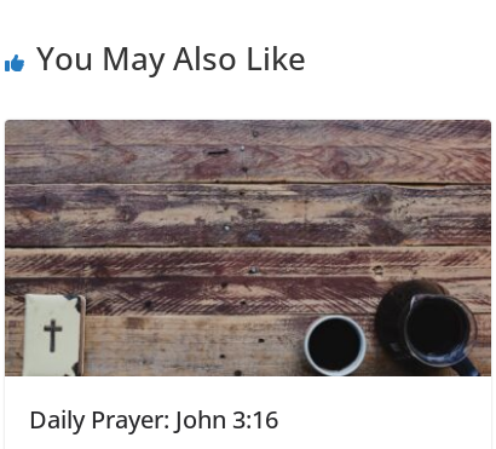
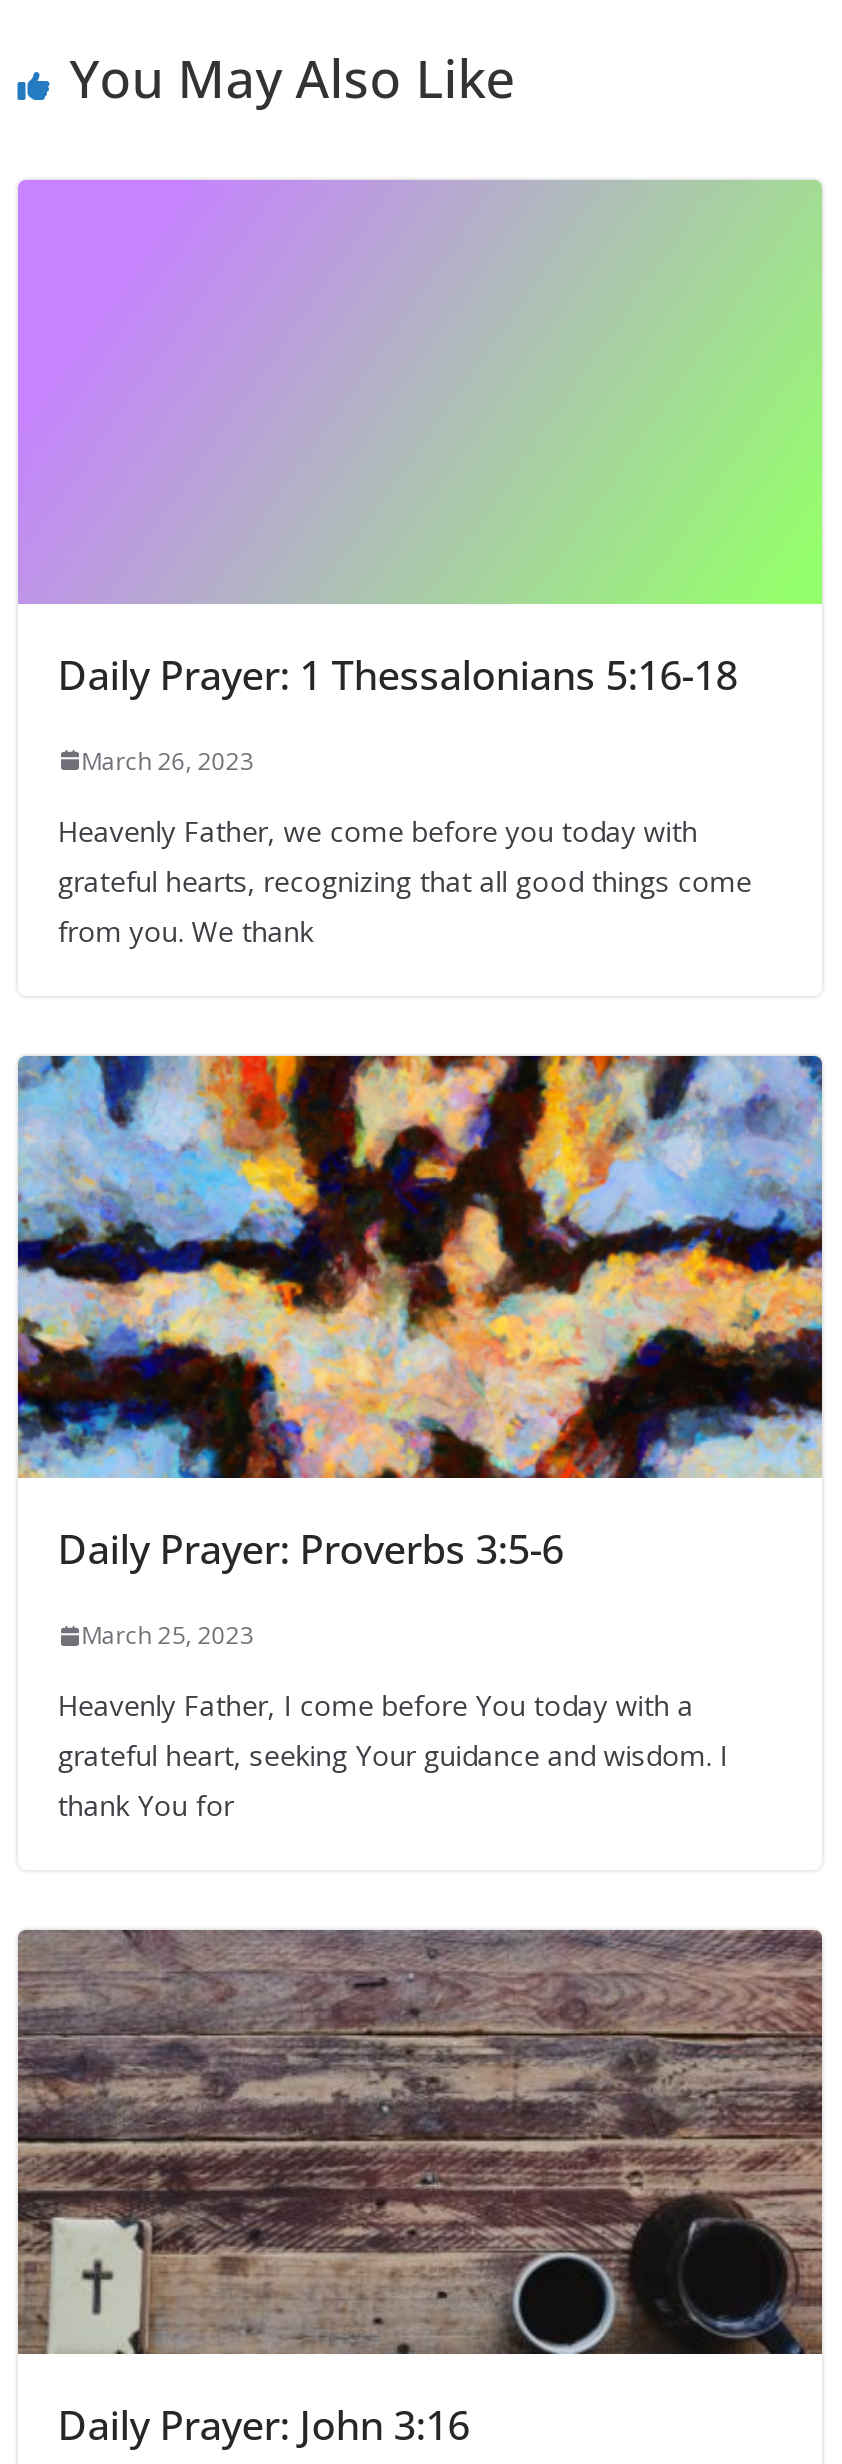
none -> [16,178,824,949] [image] | Daily Prayer: 1 Thessalonians 5:16-18 | March 26, 2023 | Heavenly Father, we come before you today with | grateful hearts, recognizing that all good things come | from you. We thank
none -> [16,1054,824,1824] [image] | Daily Prayer: Proverbs 3:5-6 | March 25, 2023 | Heavenly Father, I come before You today with a | grateful heart, seeking Your guidance and wisdom. I | thank You for

